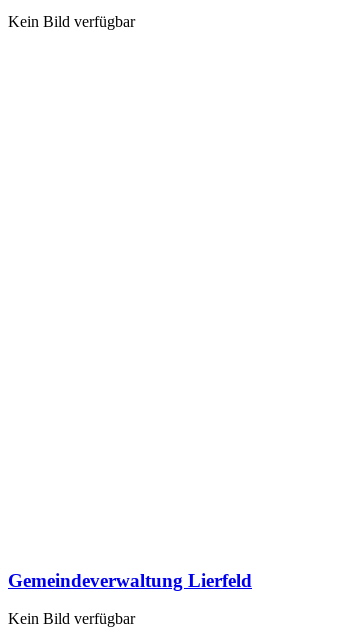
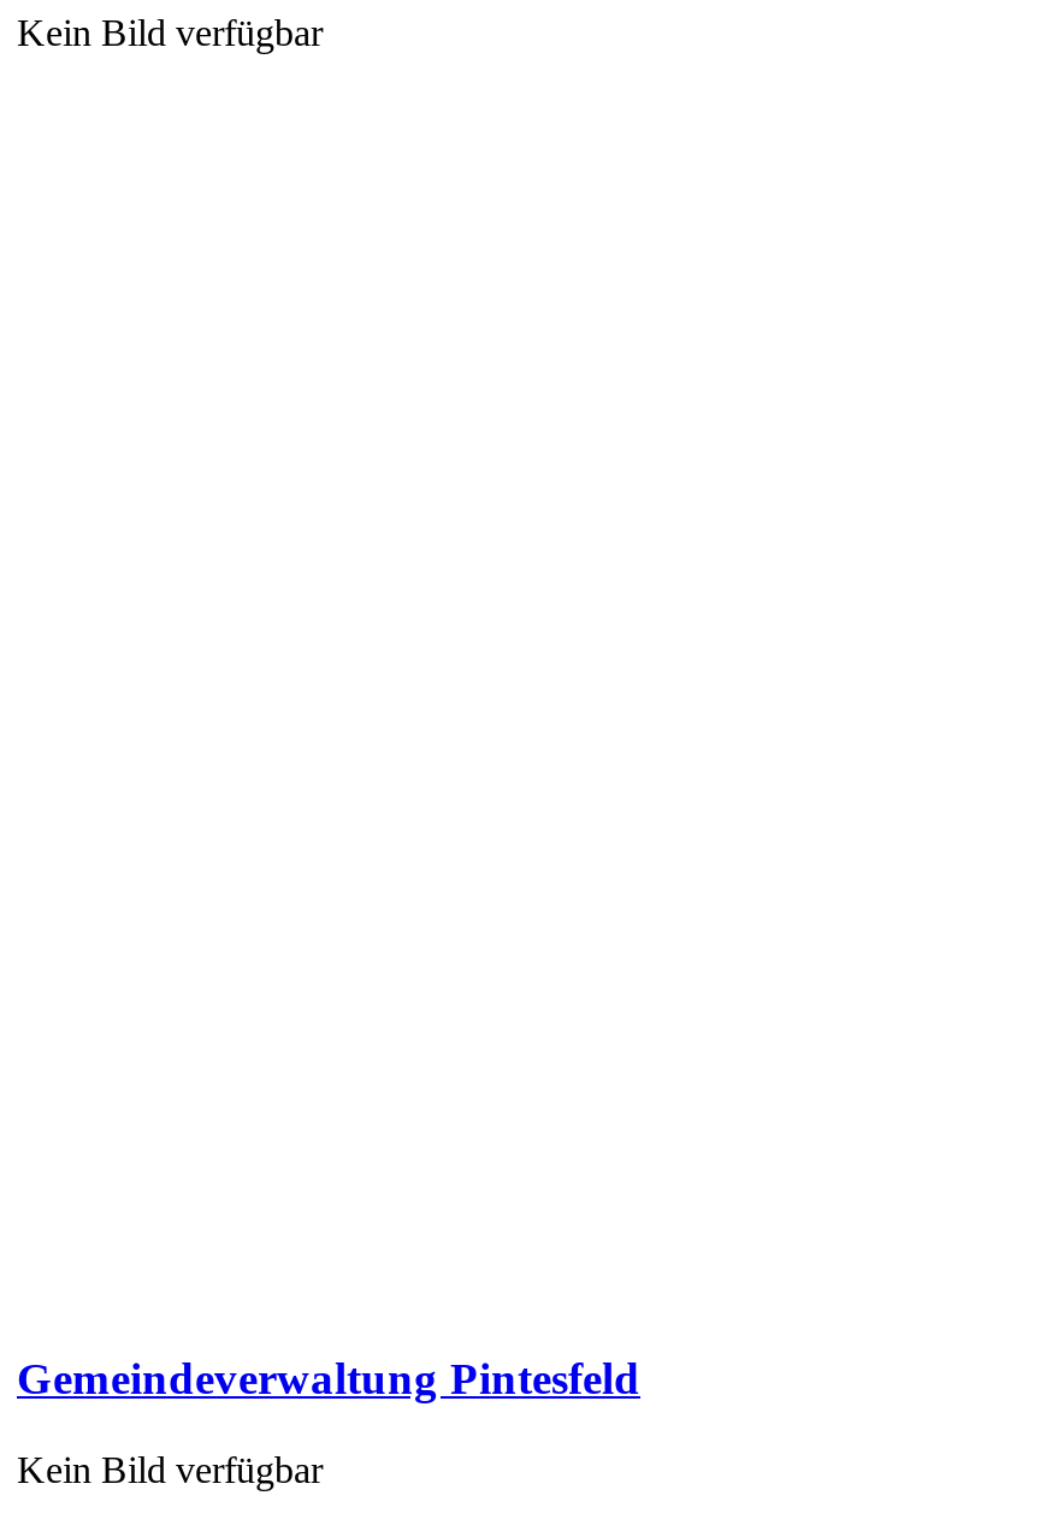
[8,570,252,591] Gemeindeverwaltung Lierfeld -> [17,1352,640,1403] Gemeindeverwaltung Pintesfeld

